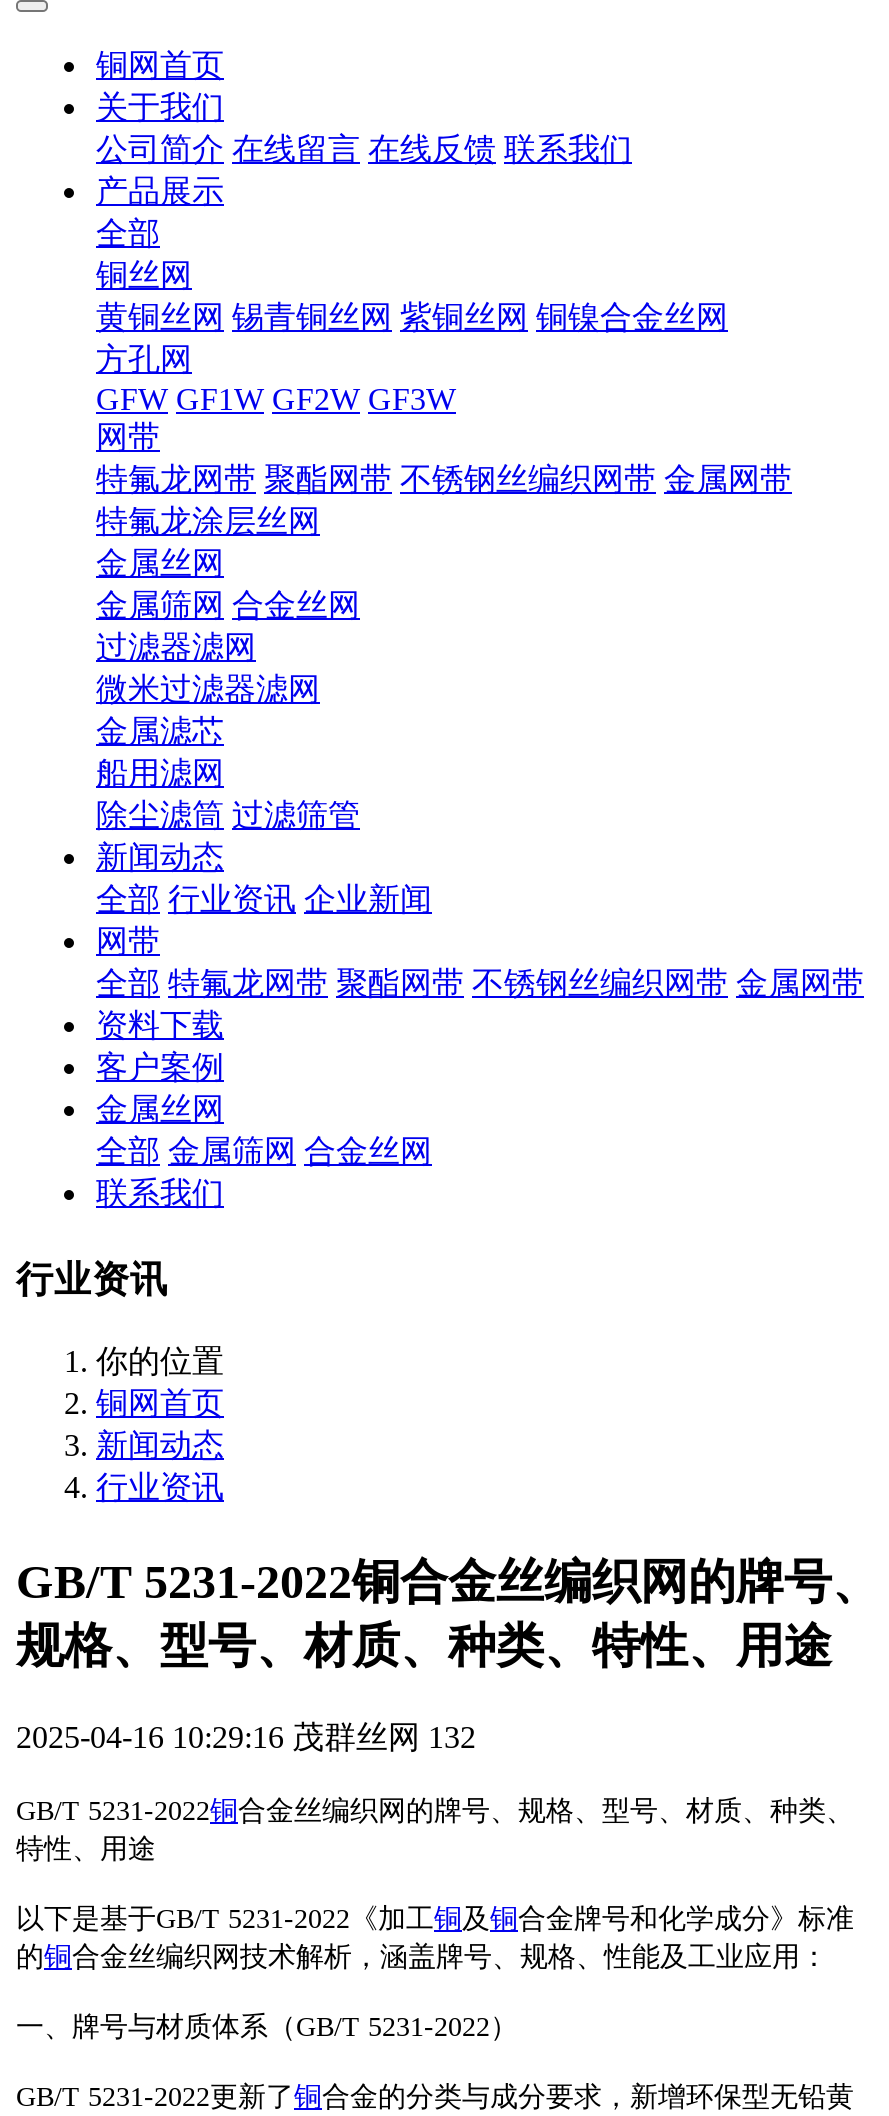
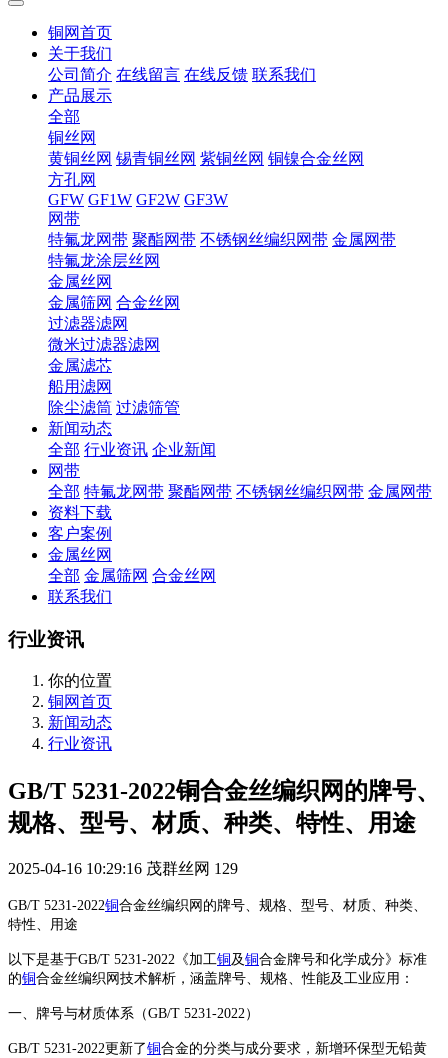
[16,1720,476,1754] 2025-04-16 10:29:16 茂群丝网 132 -> [8,860,238,877] 2025-04-16 10:29:16 茂群丝网 129

